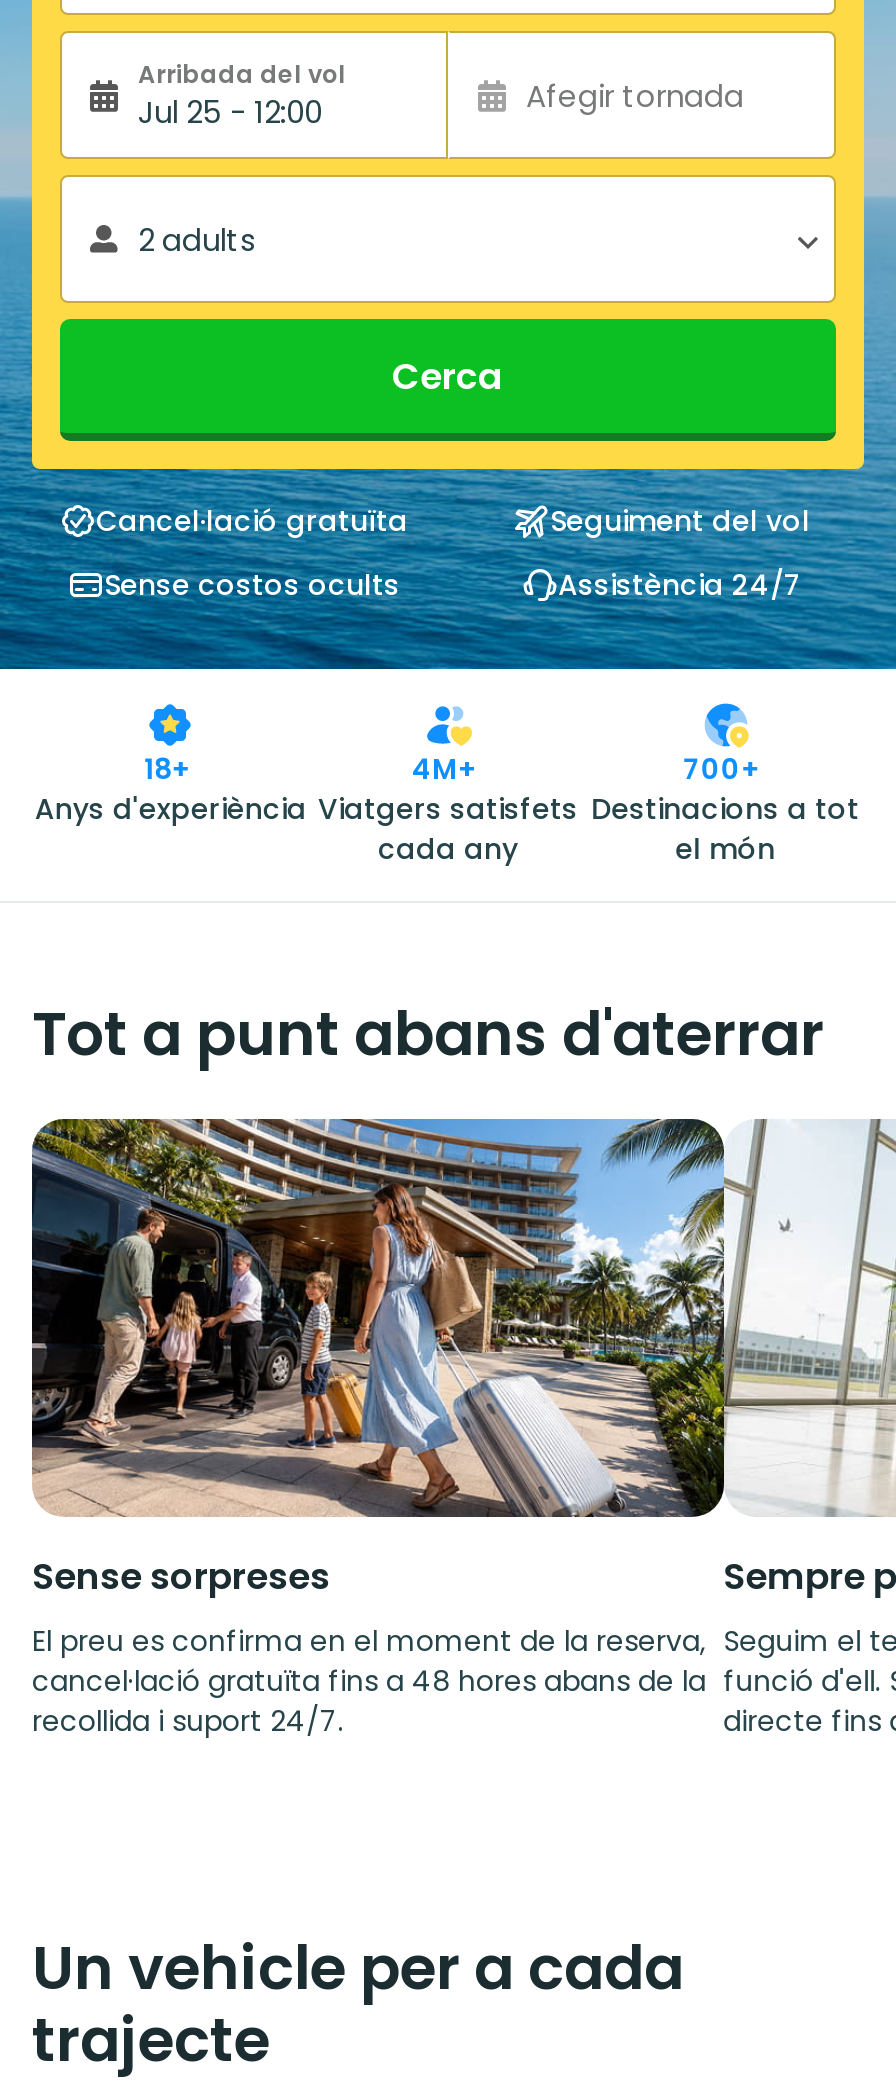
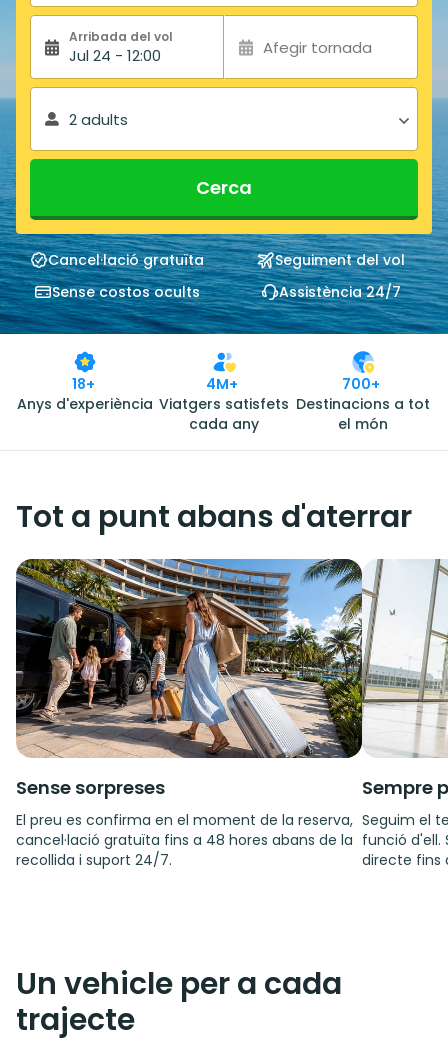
[138,91,322,133] Jul 25 - 12:00 -> [69,45,161,66] Jul 24 - 12:00

